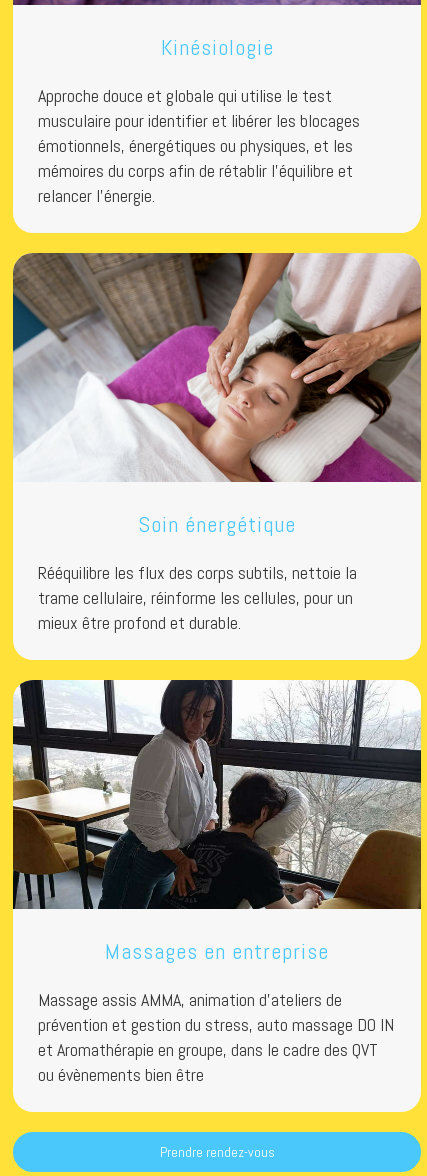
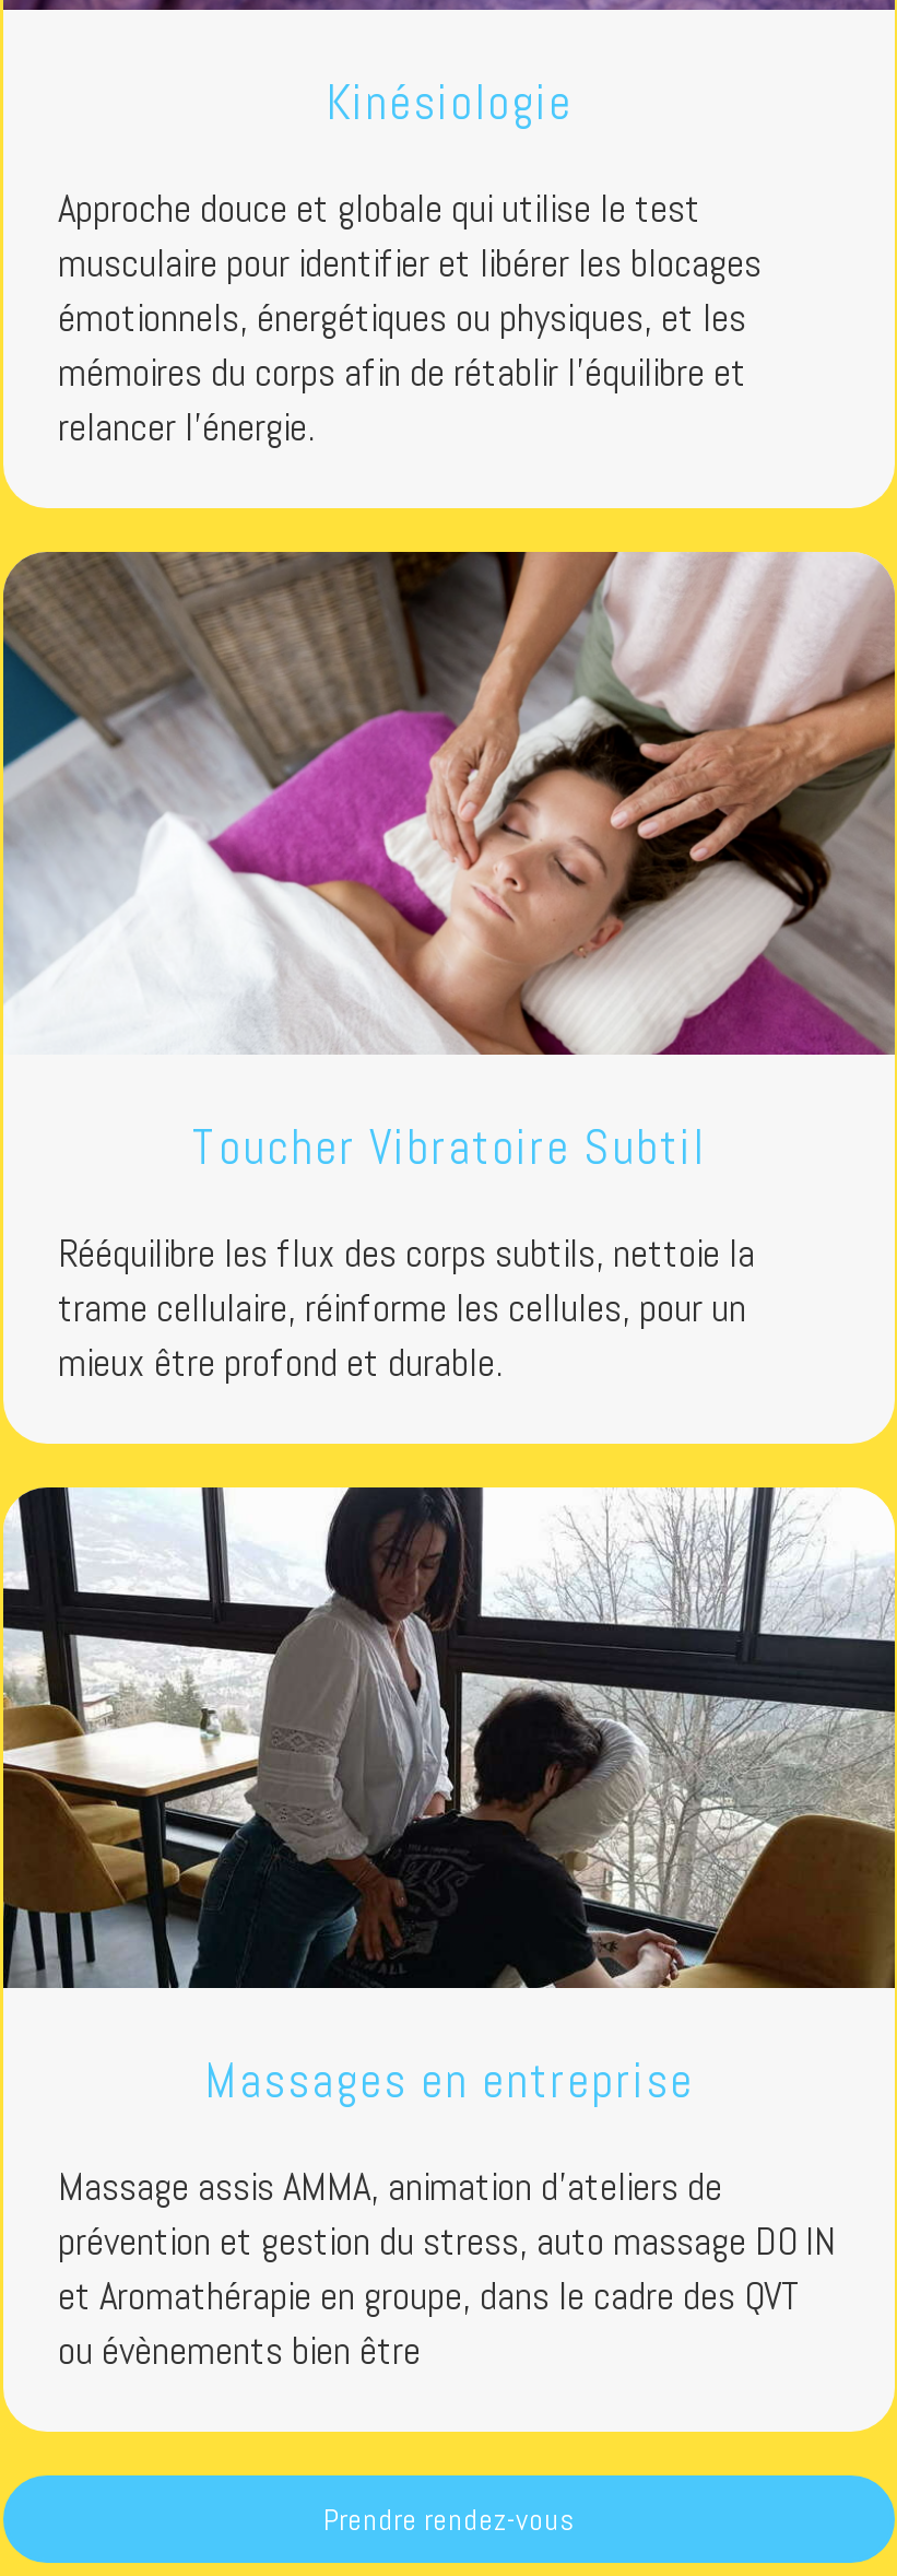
[138,510,296,538] Soin énergétique -> [192,1115,706,1176] Toucher Vibratoire Subtil

